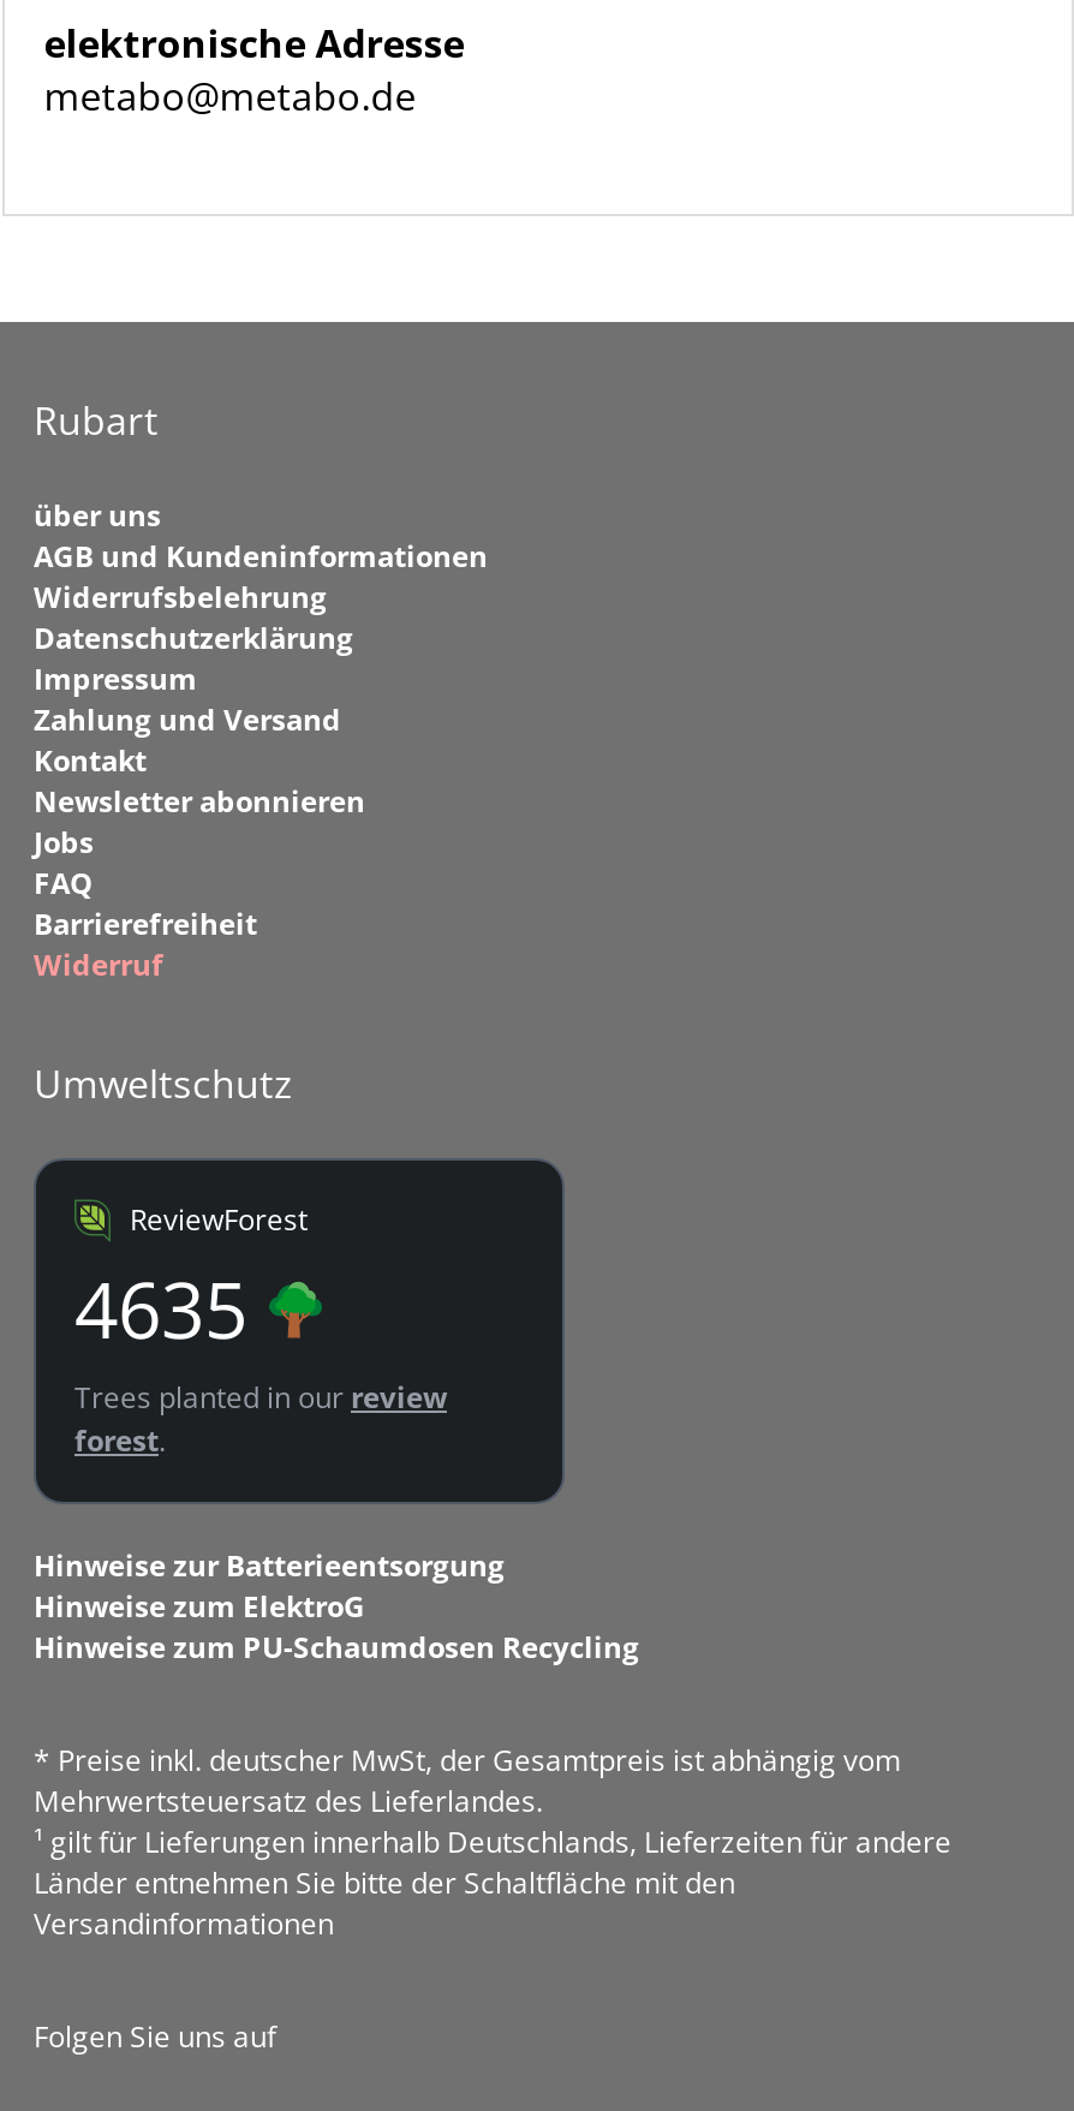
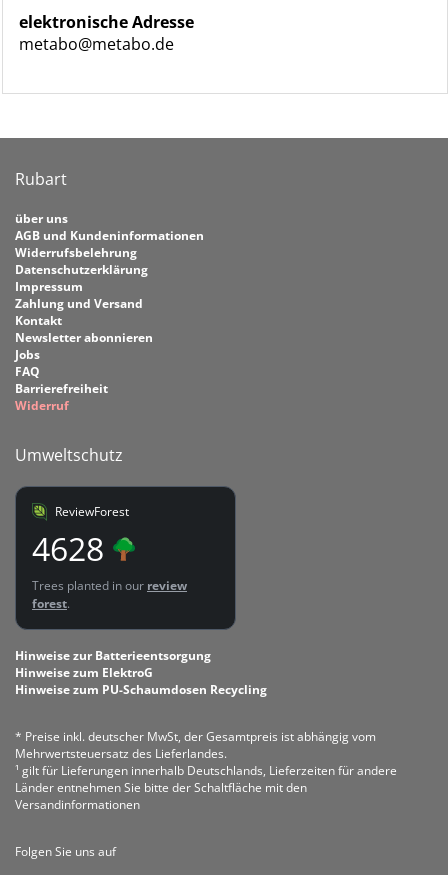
[74,1257,247,1360] 4635 -> [32,527,104,570] 4628

